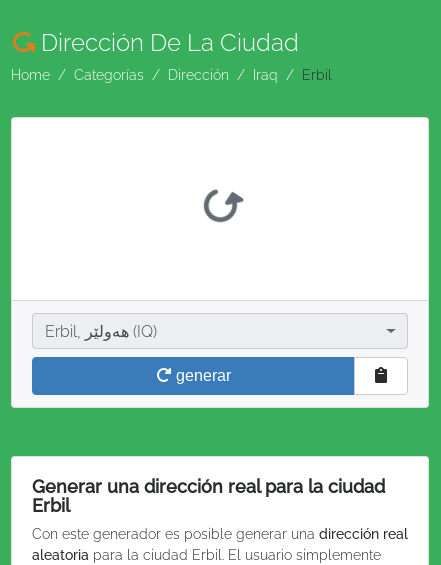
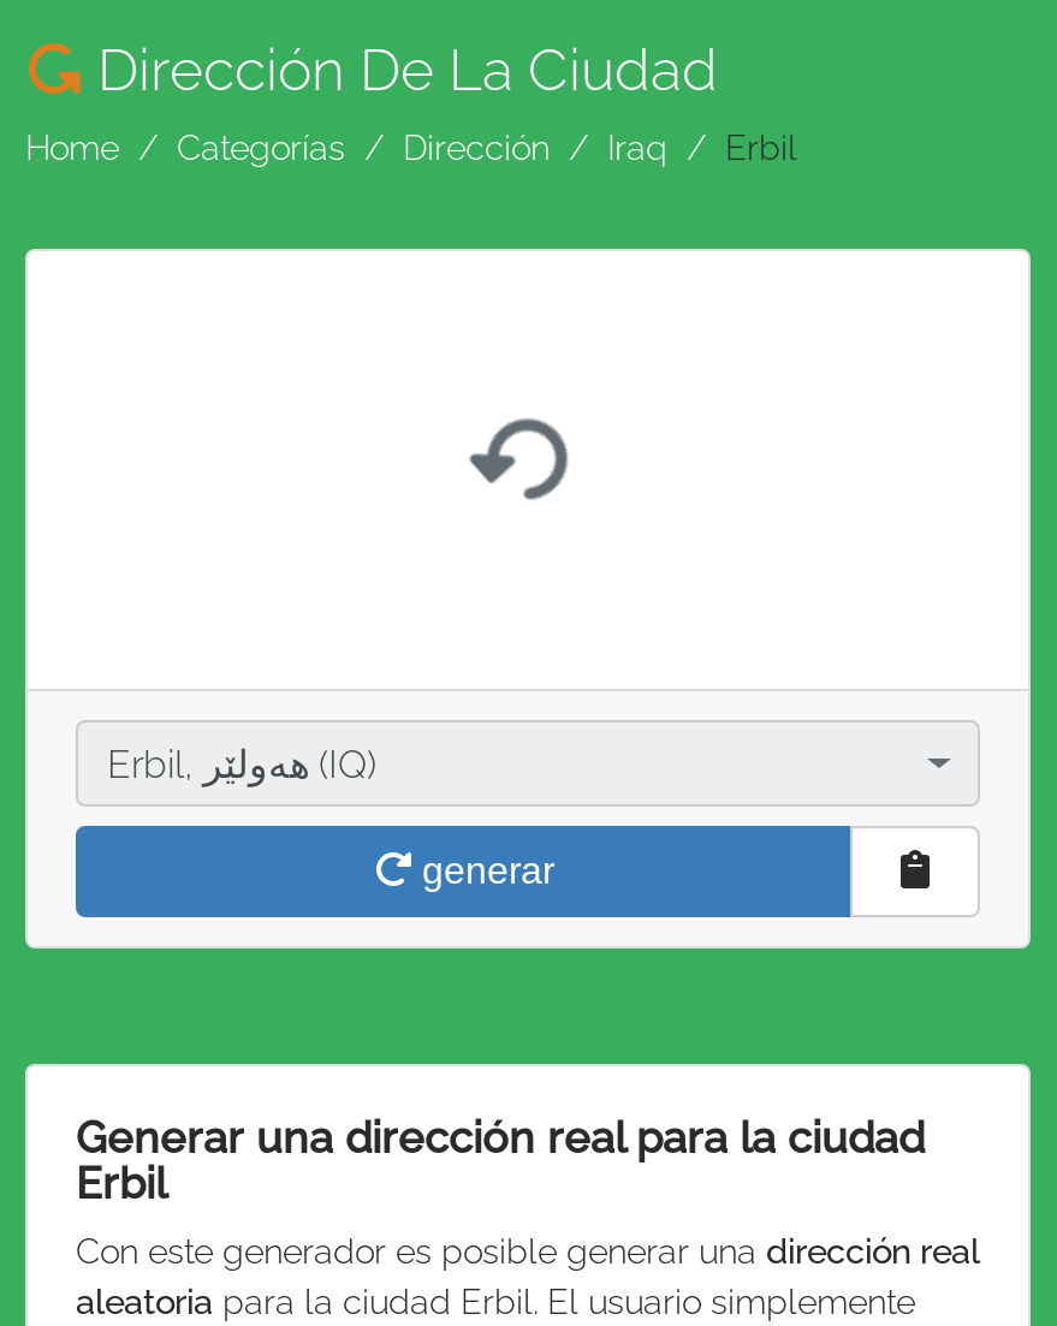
[196,188,244,223] [image] -> [468,417,583,501] [image]

